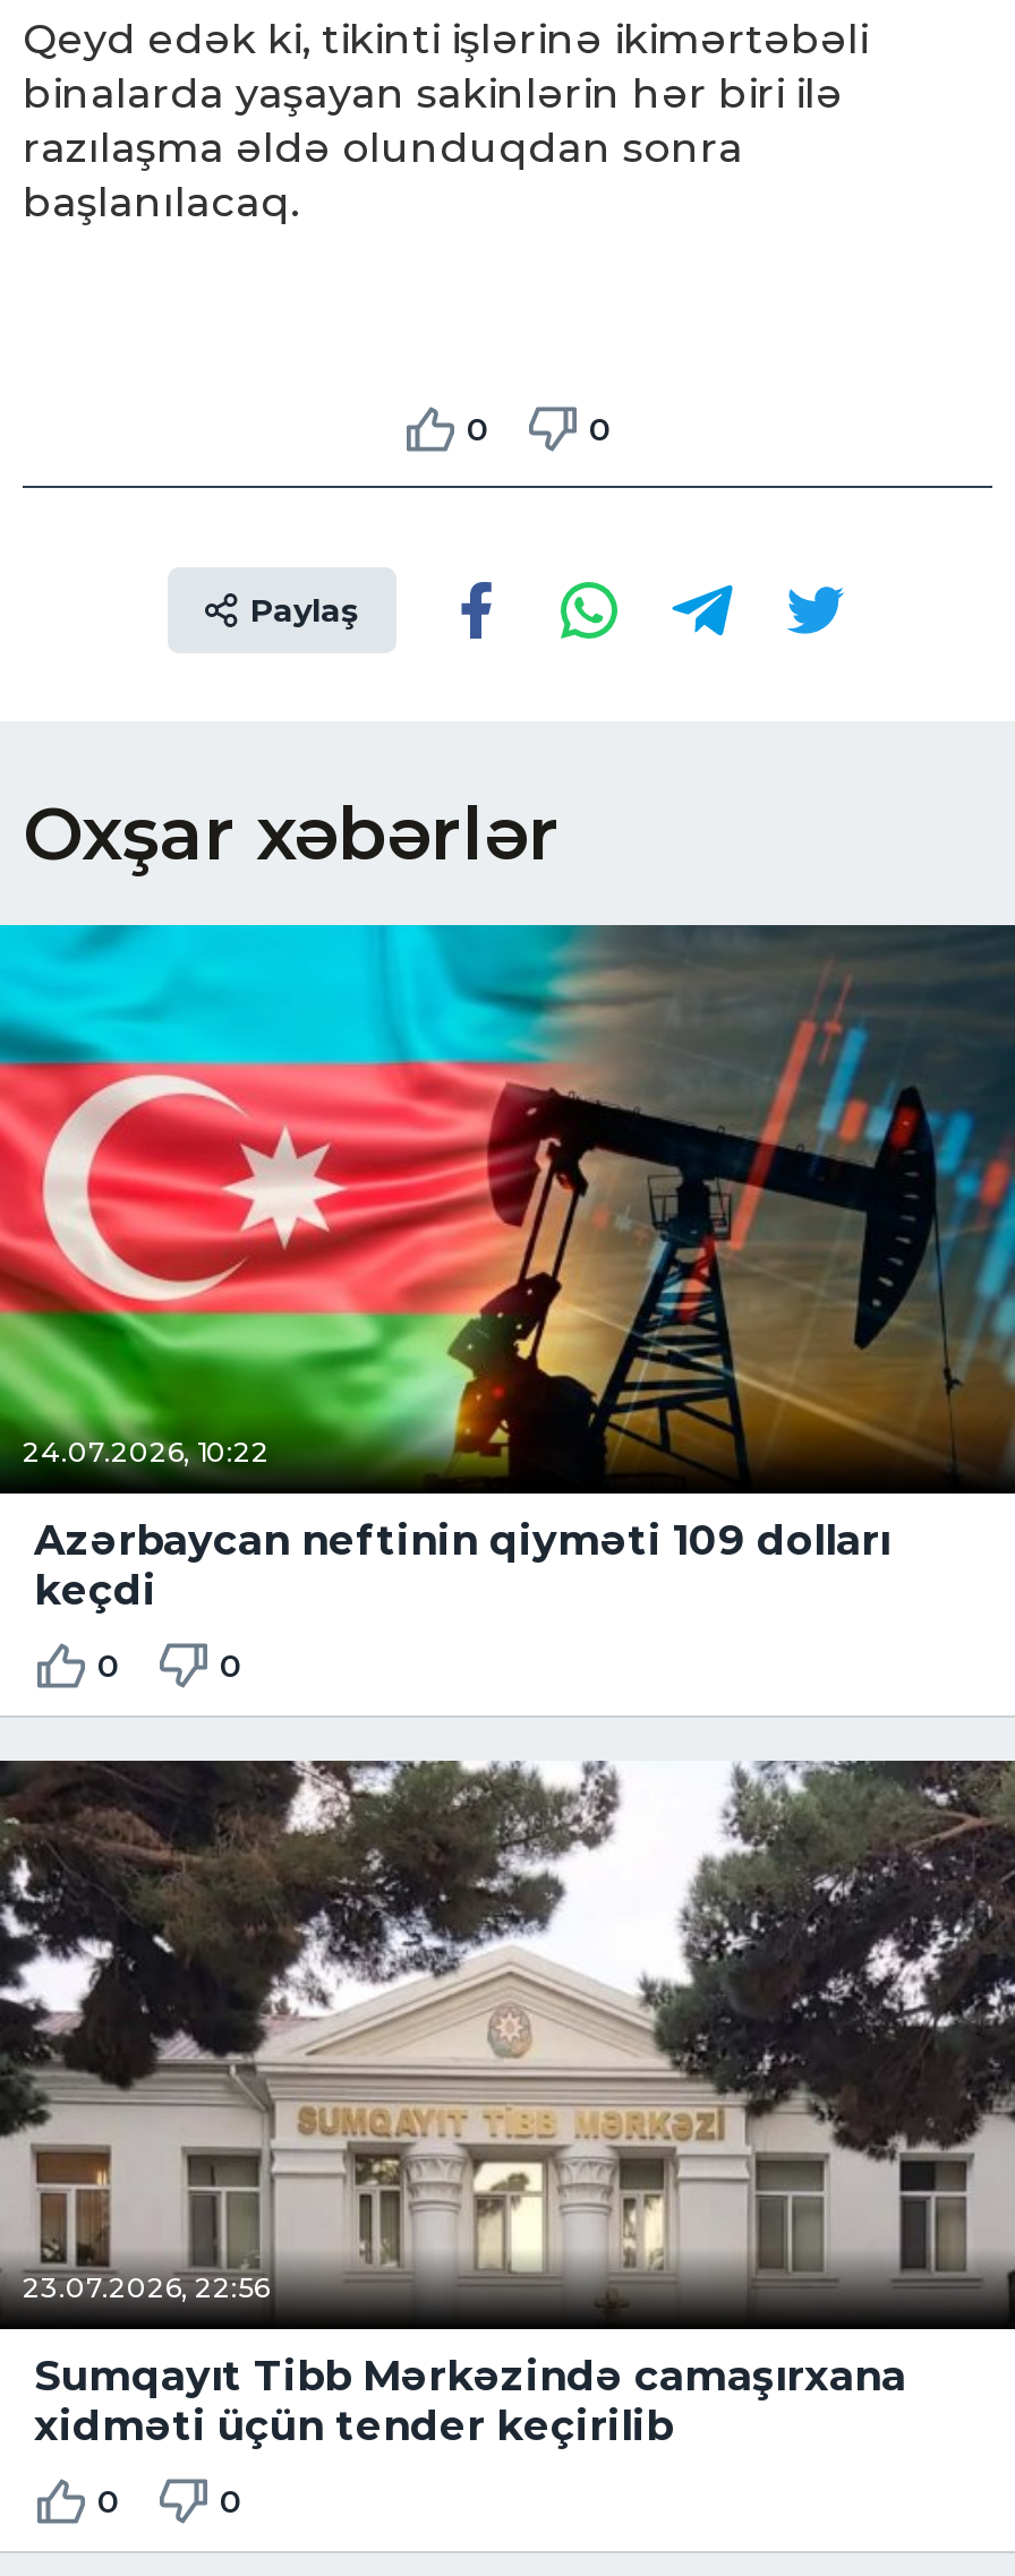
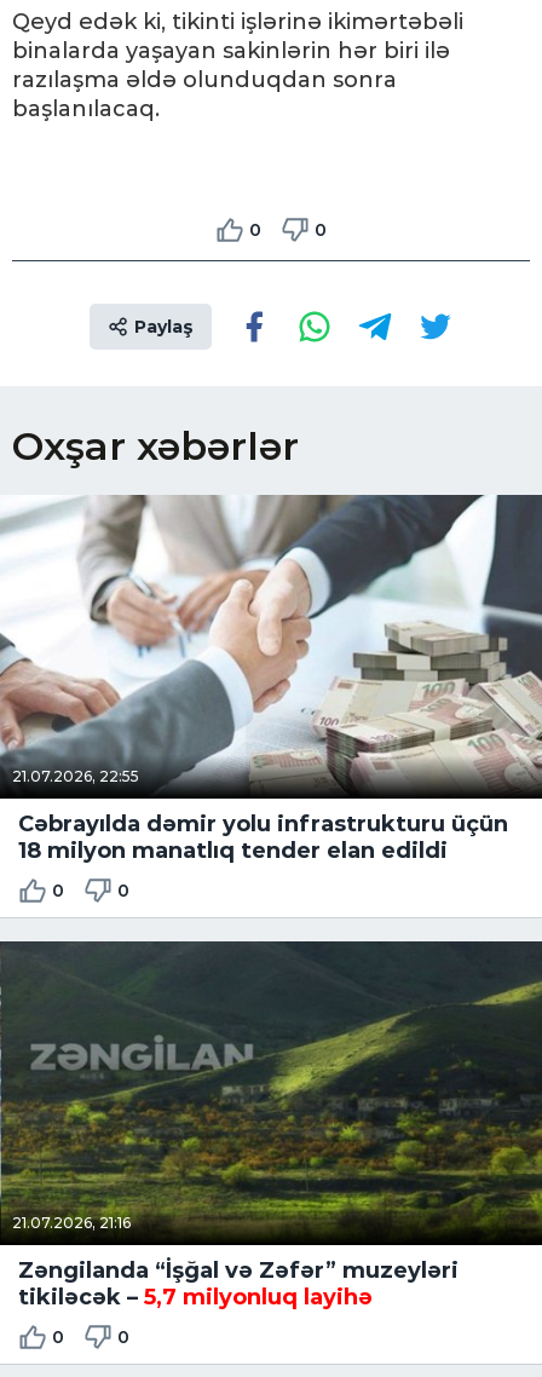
[7,923,1008,1480] [image] | 24.07.2026, 10:22 -> [4,494,538,793] [image] | 21.07.2026, 22:55
[34,1516,890,1616] Azərbaycan neftinin qiyməti 109 dolları | keçdi -> [18,811,508,864] Cəbrayılda dəmir yolu infrastrukturu üçün | 18 milyon manatlıq tender elan edildi
[7,1761,1008,2316] [image] | 23.07.2026, 22:56 -> [4,940,538,1237] [image] | 21.07.2026, 21:16
[34,2351,906,2451] Sumqayıt Tibb Mərkəzində camaşırxana | xidməti üçün tender keçirilib -> [18,1257,459,1310] Zəngilanda “İşğal və Zəfər” muzeyləri | tikiləcək – 5,7 milyonluq layihə

